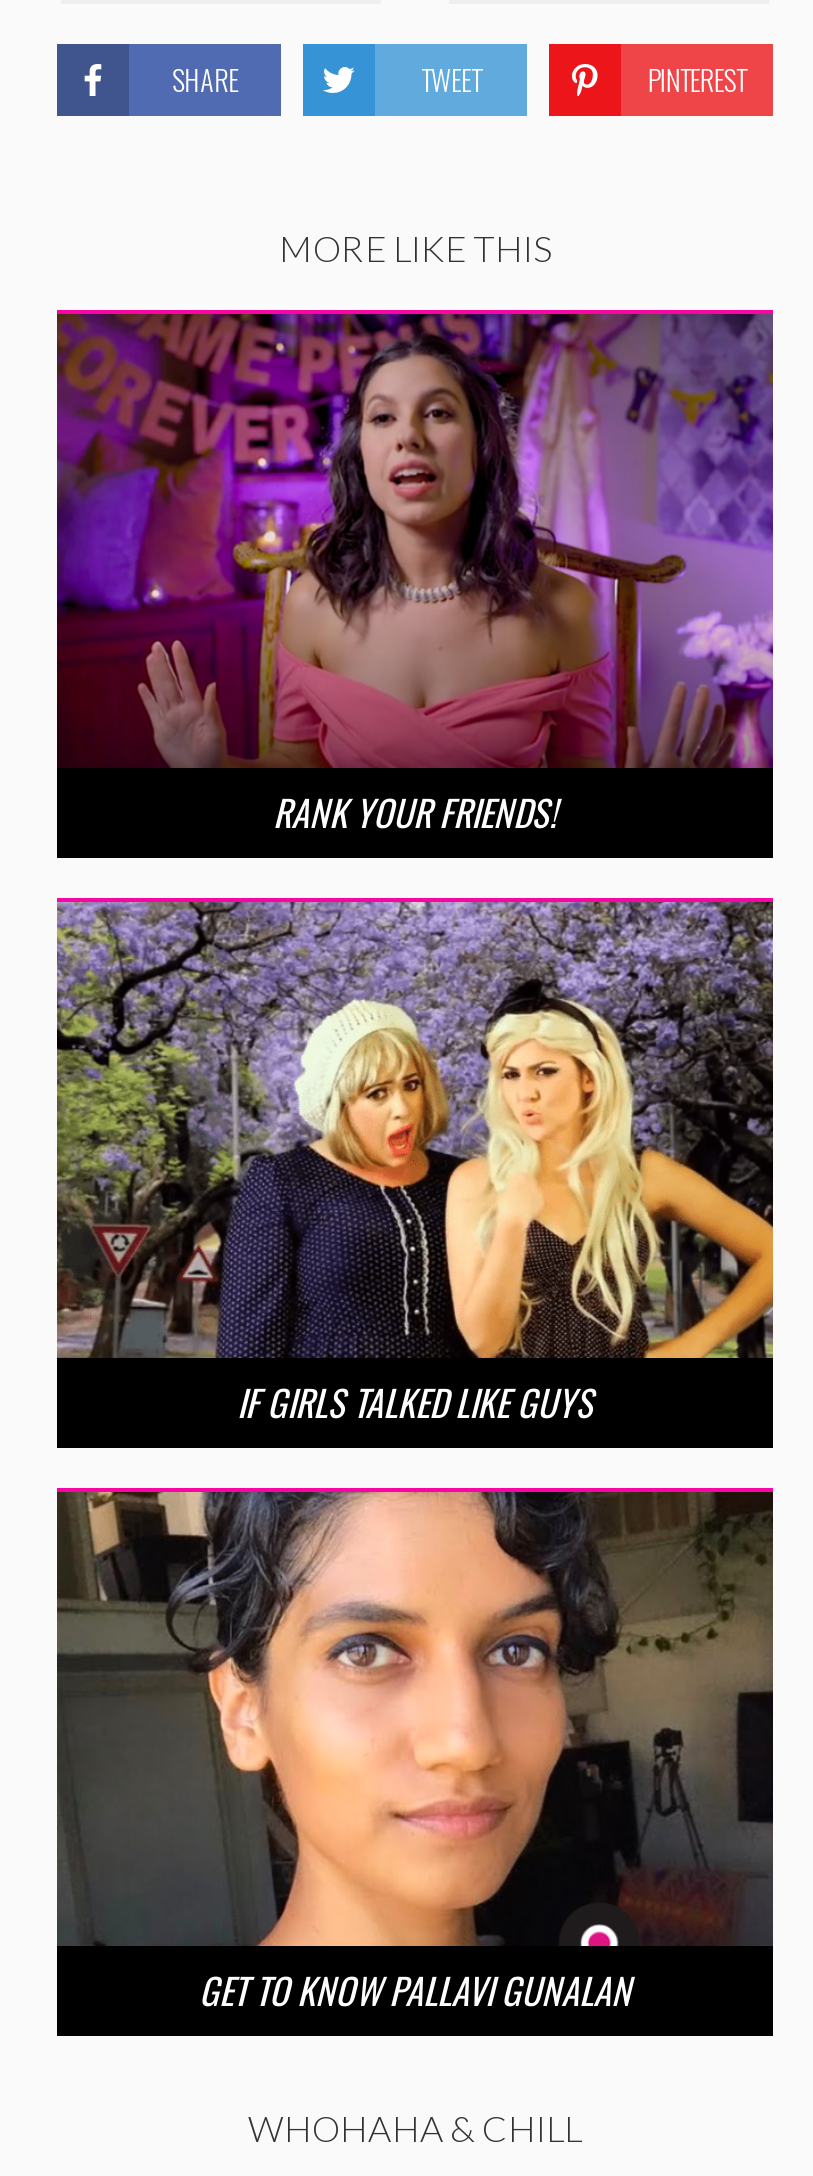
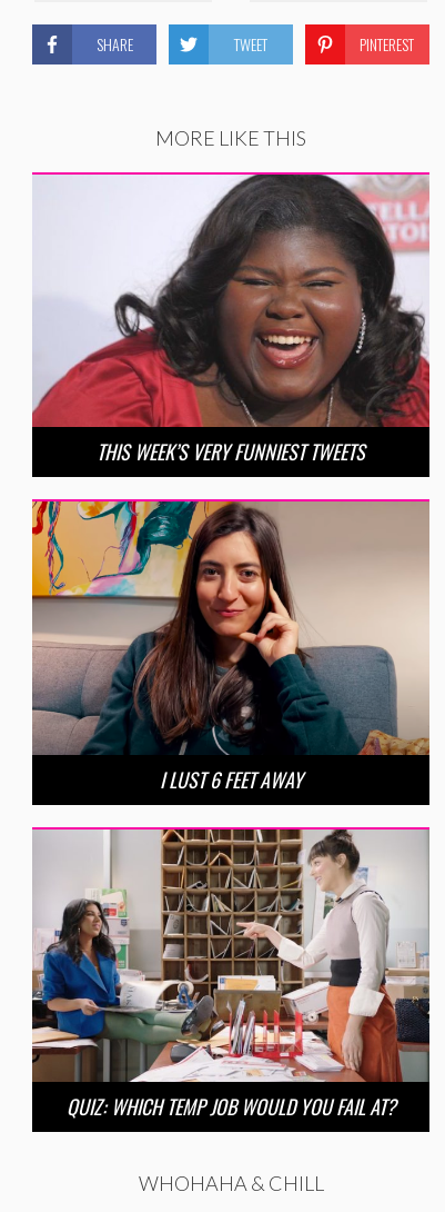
[55,312,775,839] [image] | RANK YOUR FRIENDS! -> [31,175,431,466] [image] | THIS WEEK’S VERY FUNNIEST TWEETS
[55,900,775,1427] [image] | IF GIRLS TALKED LIKE GUYS -> [31,500,429,794] [image] | I LUST 6 FEET AWAY
[55,1490,775,2016] [image] | GET TO KNOW PALLAVI GUNALAN -> [31,828,431,1121] [image] | QUIZ: WHICH TEMP JOB WOULD YOU FAIL AT?

